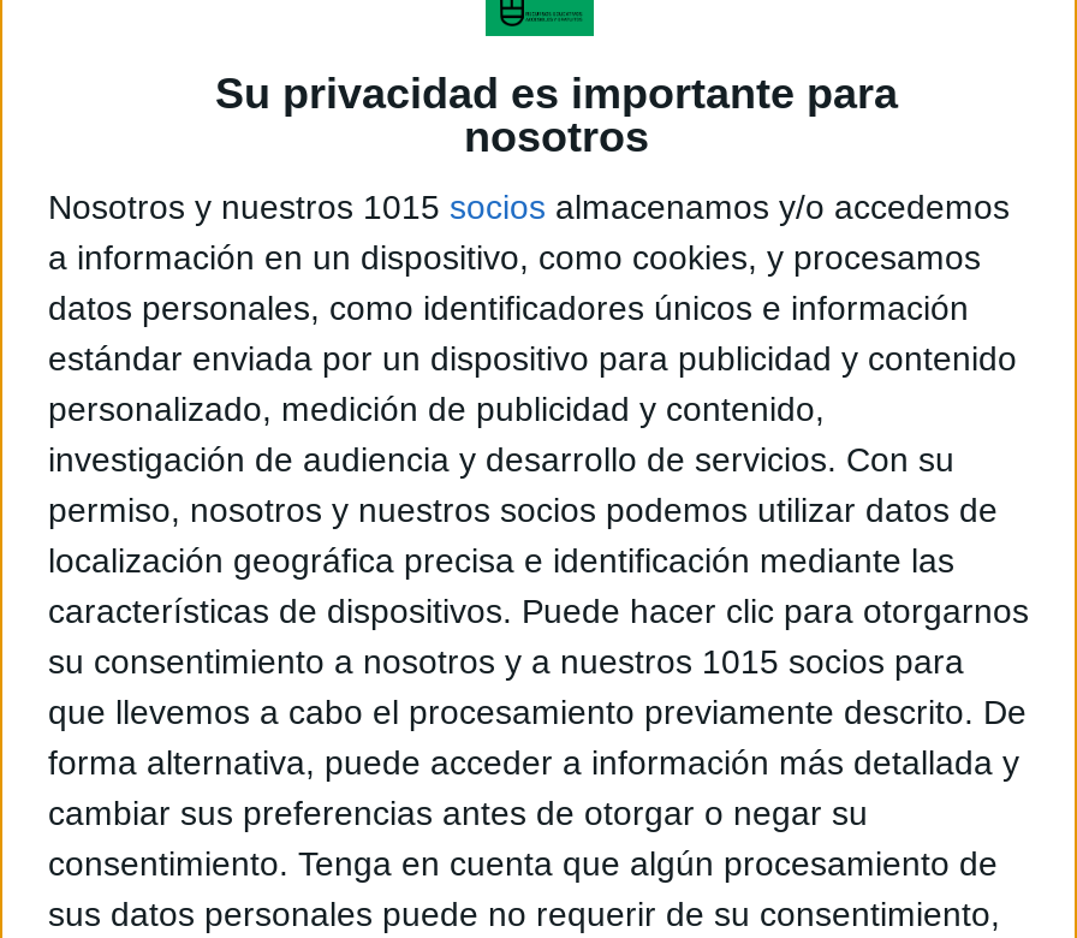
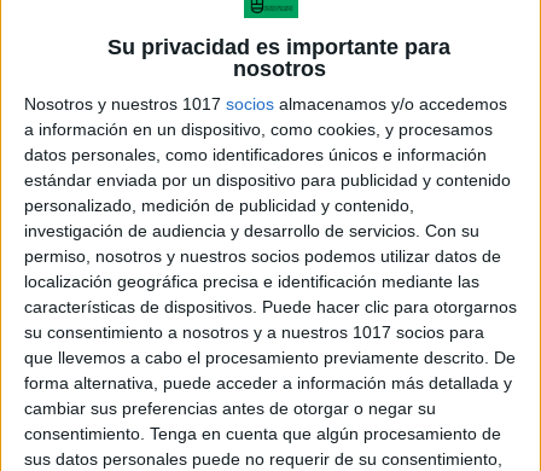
[48,186,1010,225] Nosotros y nuestros 1015 socios almacenamos y/o accedemos -> [24,94,507,113] Nosotros y nuestros 1017 socios almacenamos y/o accedemos
[48,641,964,679] su consentimiento a nosotros y a nuestros 1015 socios para -> [24,322,484,341] su consentimiento a nosotros y a nuestros 1017 socios para

